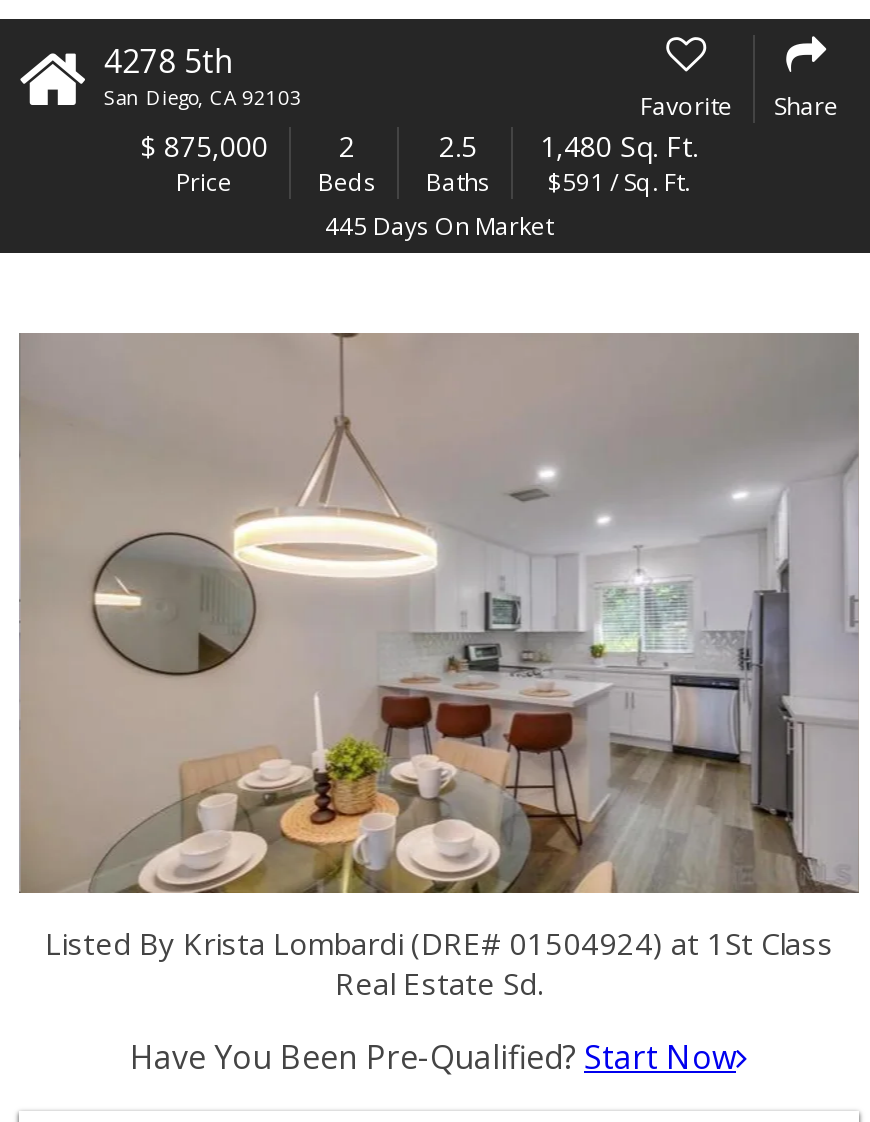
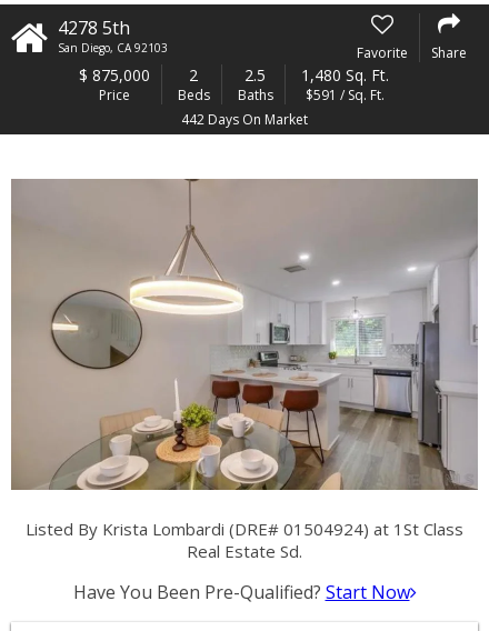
[325,209,553,243] 445 Days On Market -> [181,110,308,129] 442 Days On Market

